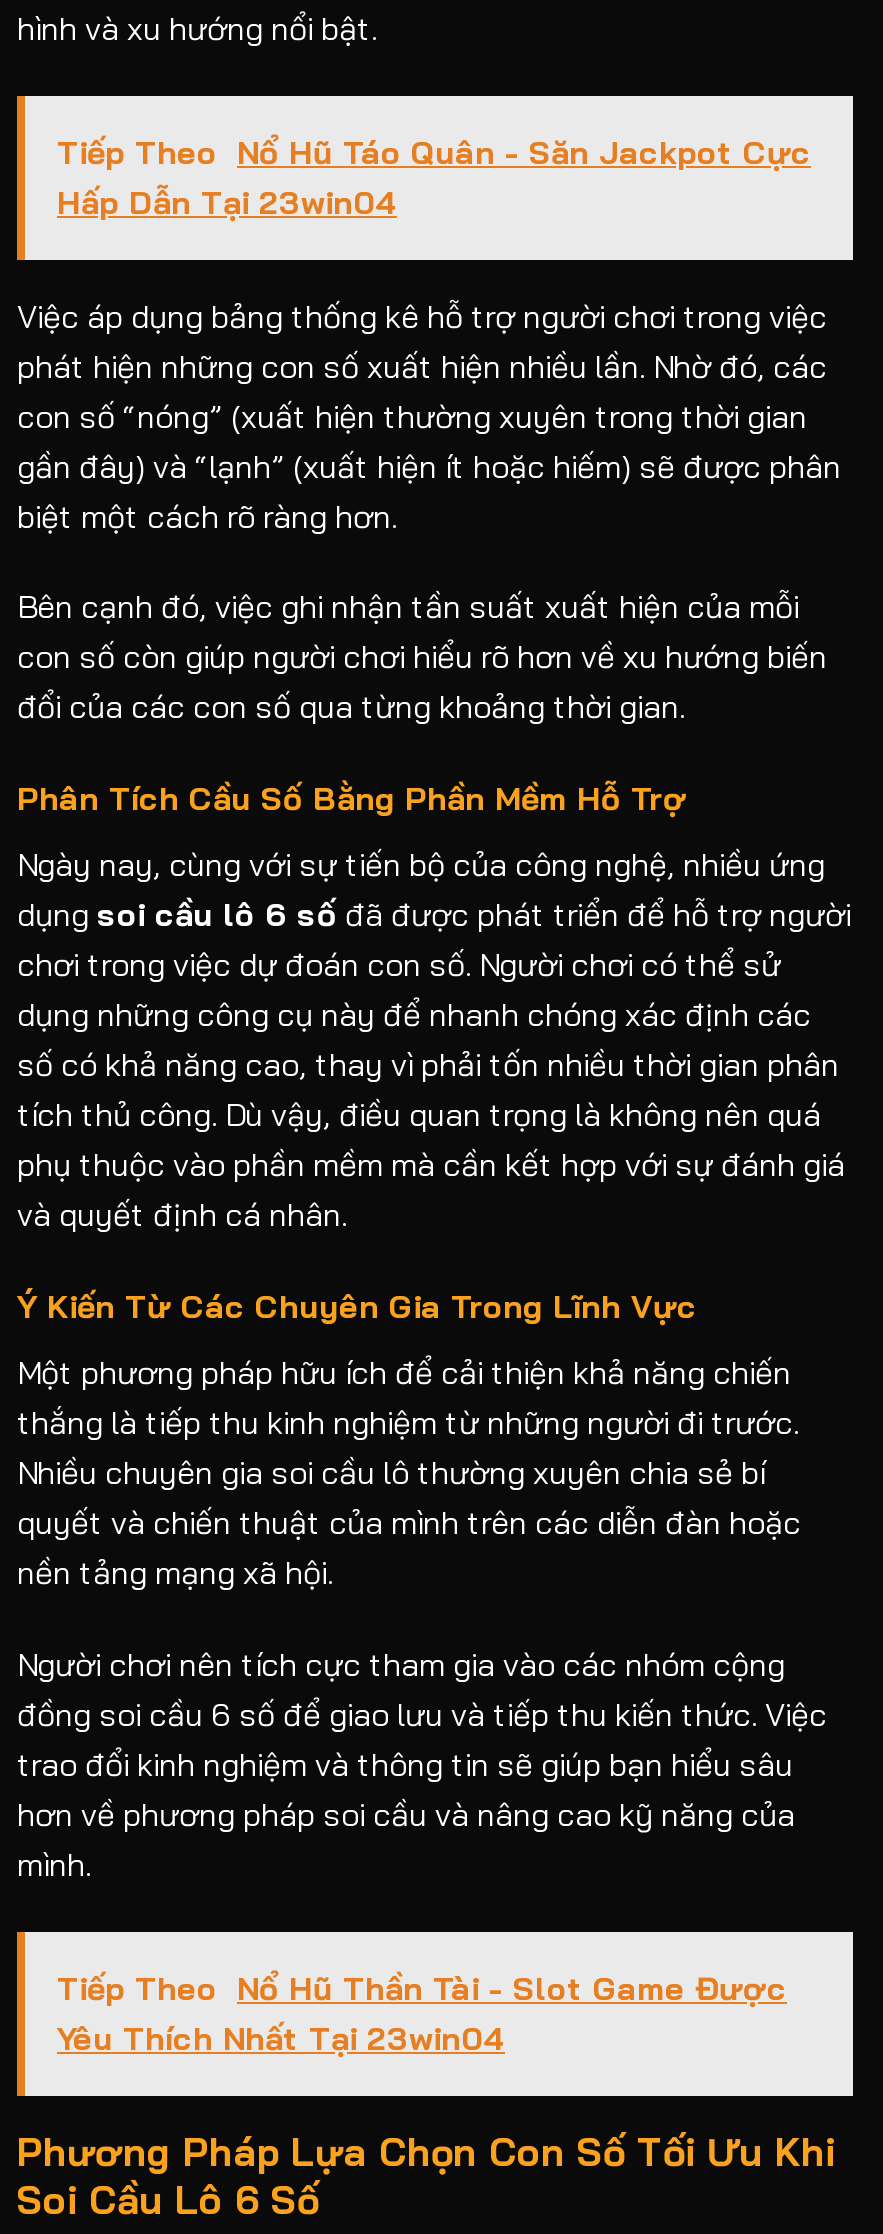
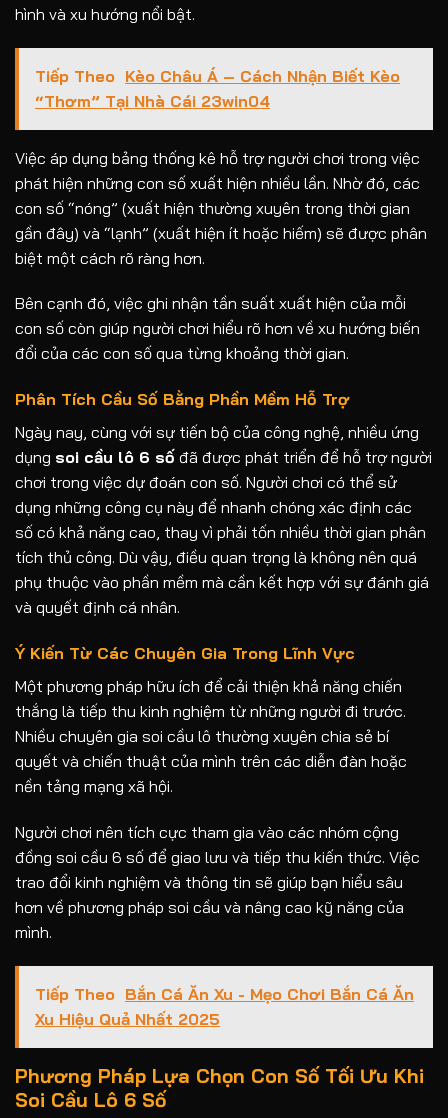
[57,131,811,221] Tiếp Theo Nổ Hũ Táo Quân - Săn Jackpot Cực | Hấp Dẫn Tại 23win04 -> [35,66,400,111] Tiếp Theo Kèo Châu Á – Cách Nhận Biết Kèo | “Thơm” Tại Nhà Cái 23win04
[57,1967,787,2057] Tiếp Theo Nổ Hũ Thần Tài - Slot Game Được | Yêu Thích Nhất Tại 23win04 -> [35,983,414,1028] Tiếp Theo Bắn Cá Ăn Xu - Mẹo Chơi Bắn Cá Ăn | Xu Hiệu Quả Nhất 2025

